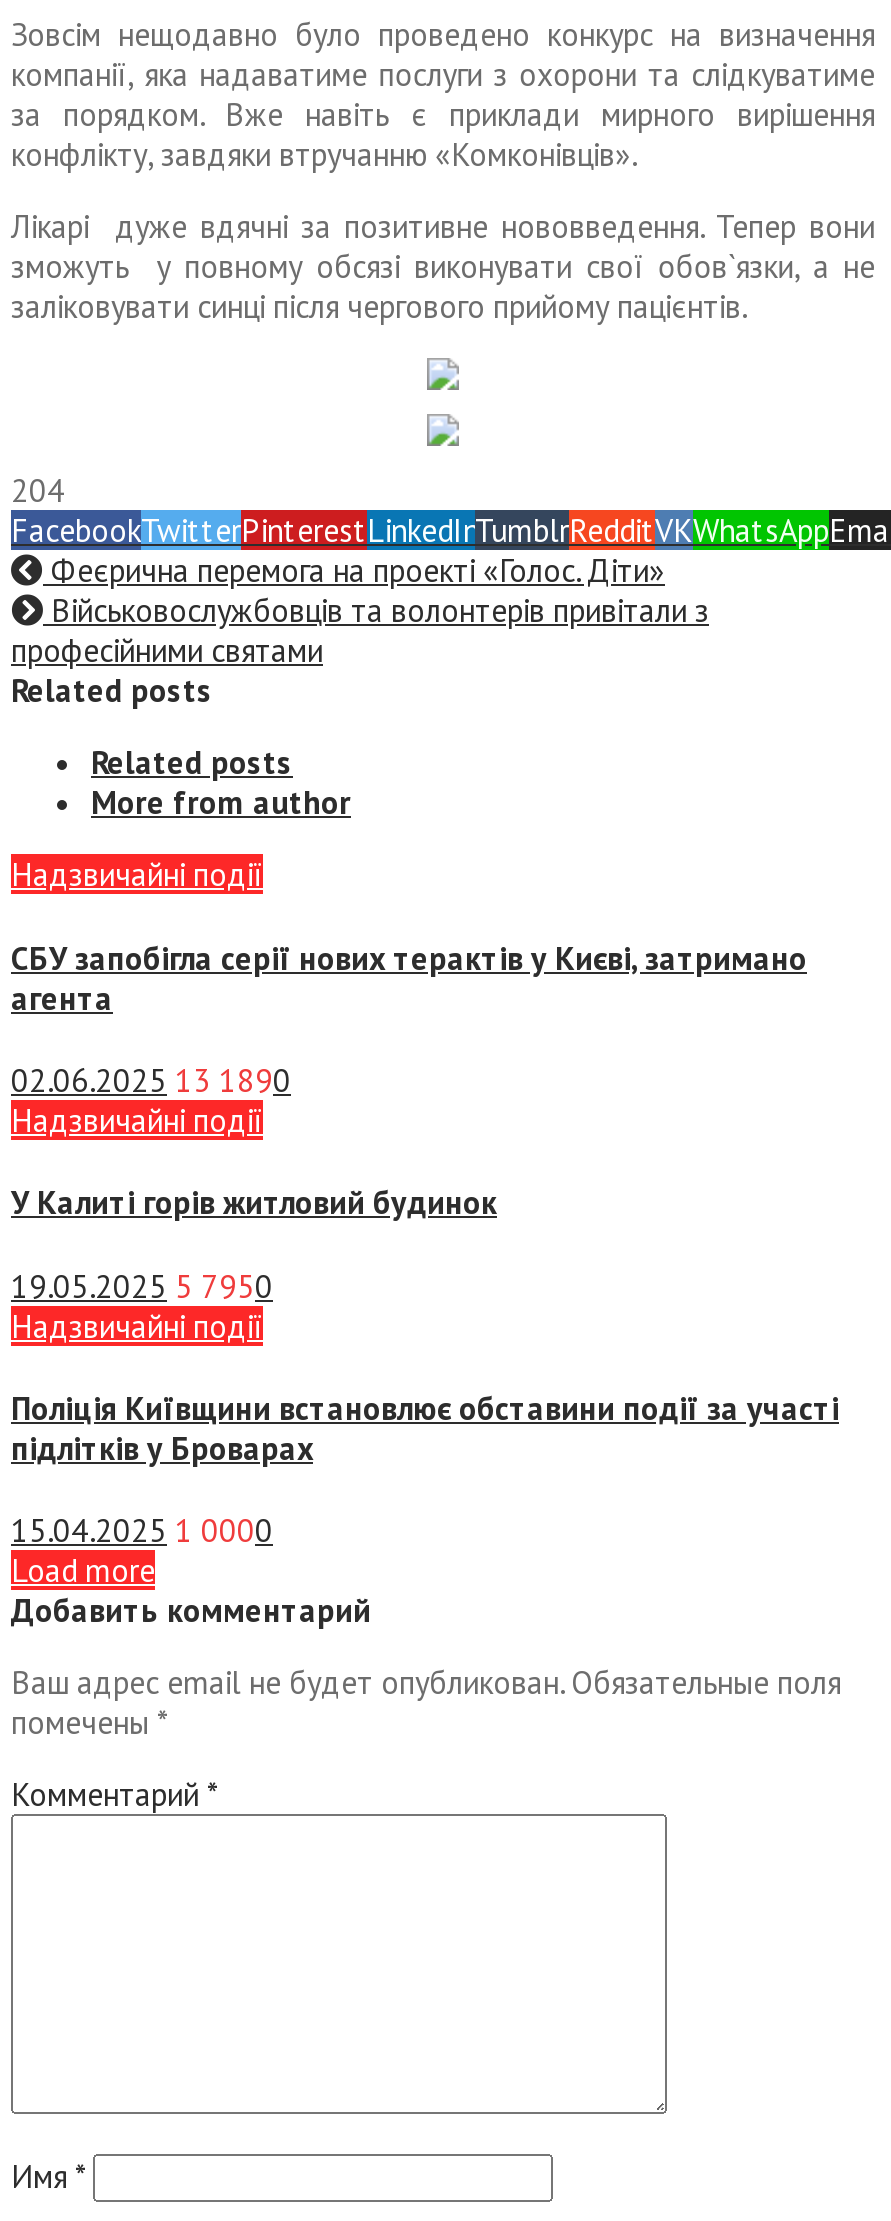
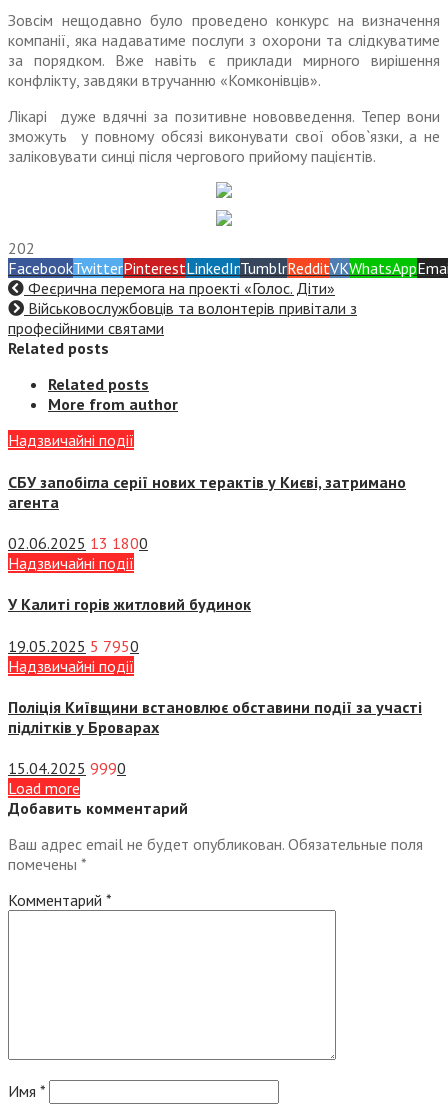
[11,471,65,511] 204 -> [8,238,35,258] 202
[11,1060,291,1100] 02.06.2025 13 1890 -> [8,533,148,553] 02.06.2025 13 1800
[11,1510,273,1550] 15.04.2025 1 0000 -> [8,758,126,778] 15.04.2025 9990

